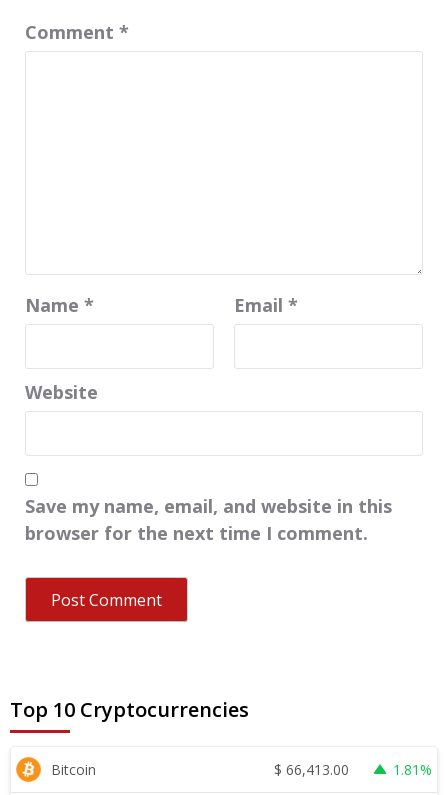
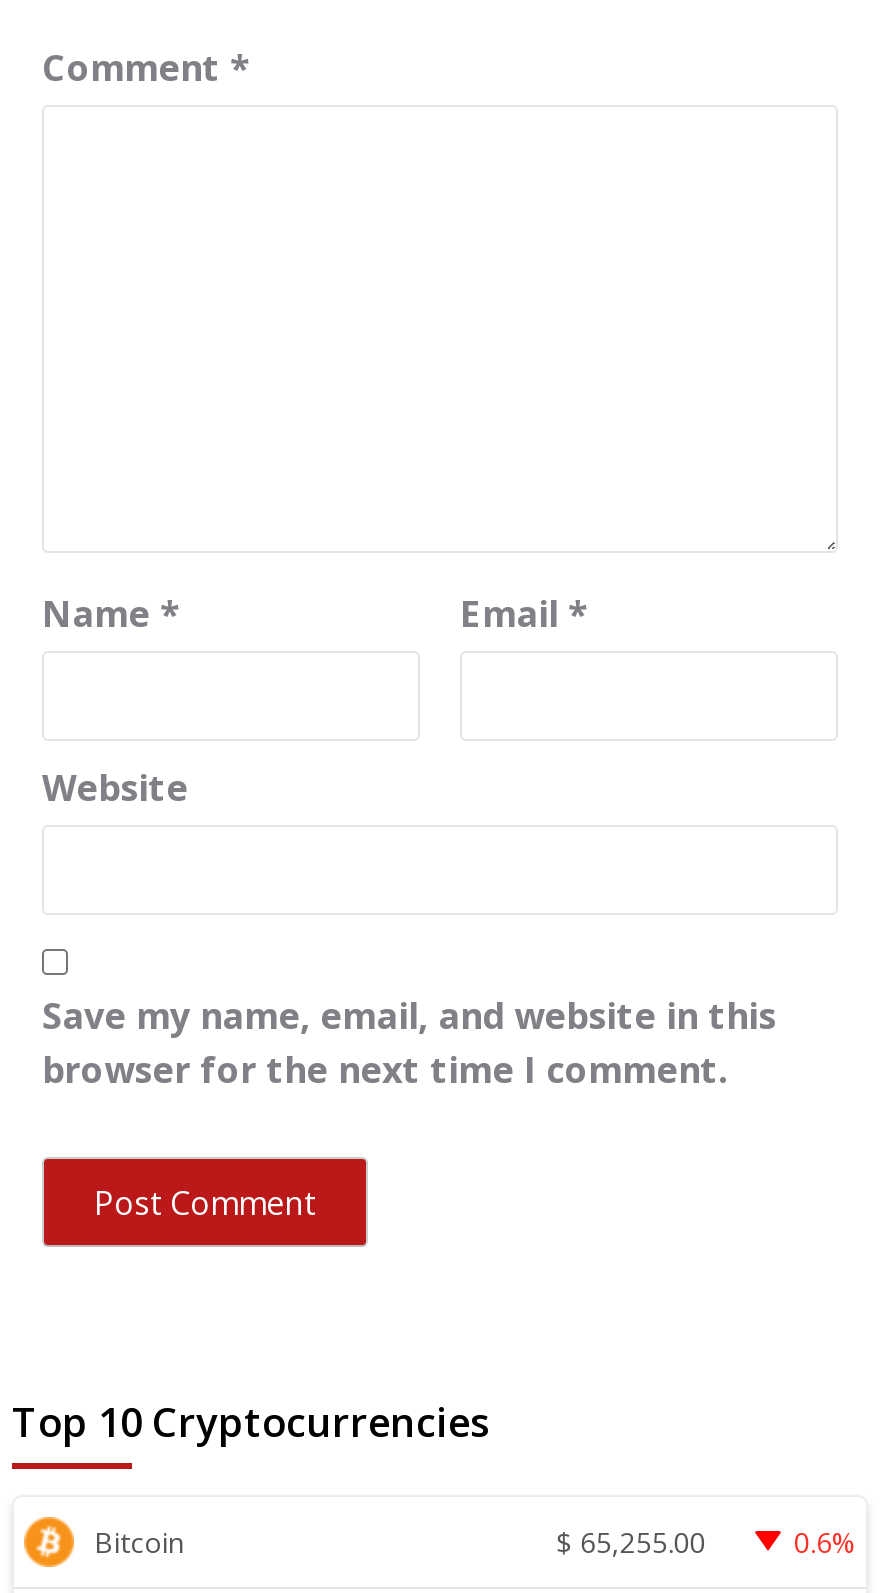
[274,760,349,779] $ 66,413.00 -> [556,1523,706,1561] $ 65,255.00
[393,760,432,779] 1.81% -> [794,1524,856,1562] 0.6%

